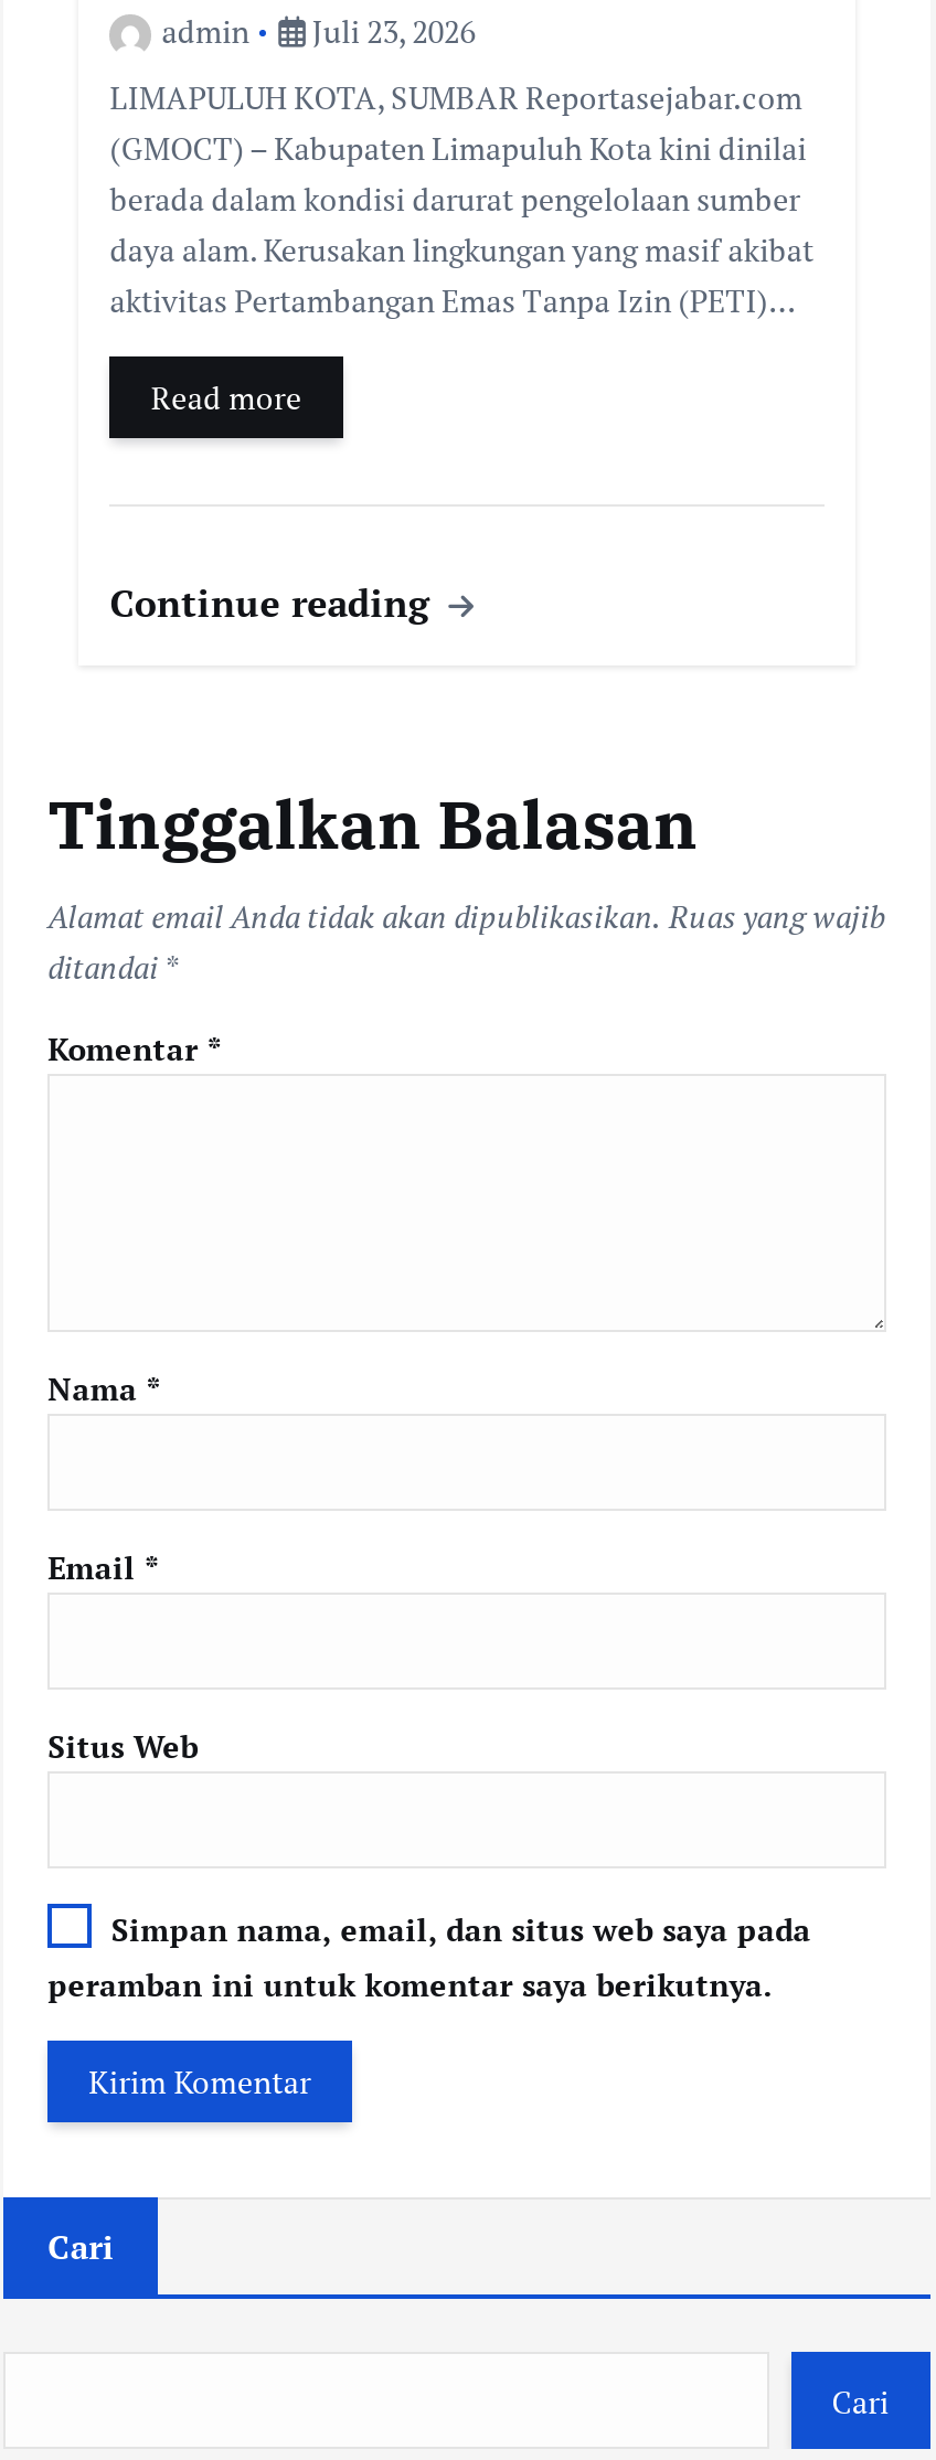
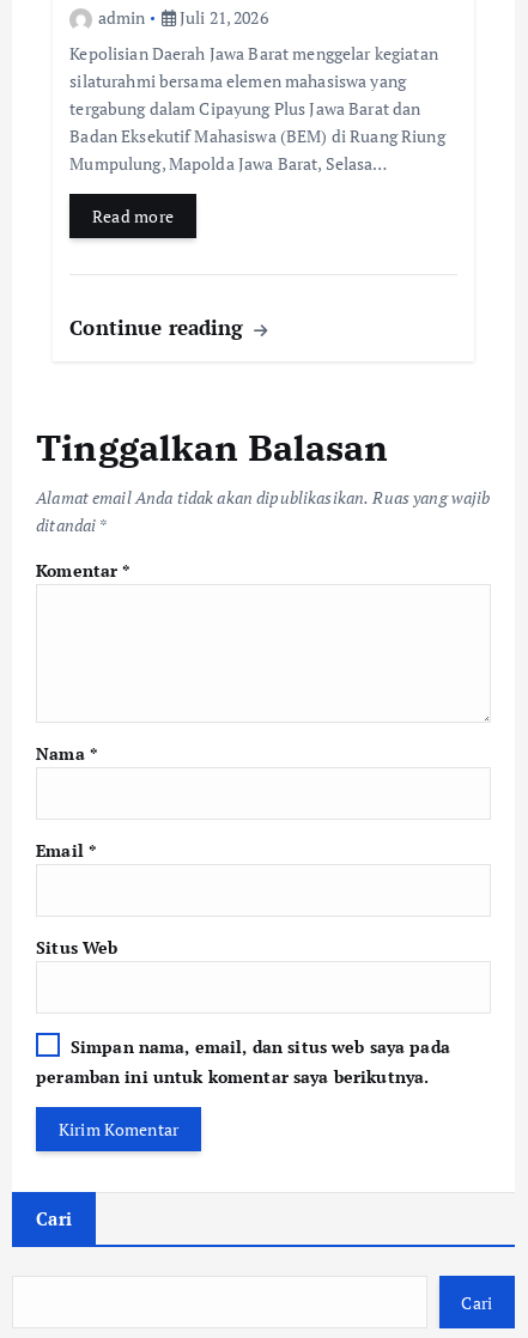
[162,10,475,52] admin Juli 23, 2026 -> [98,6,268,29] admin Juli 21, 2026
[110,76,814,321] LIMAPULUH KOTA, SUMBAR Reportasejabar.com | (GMOCT) – Kabupaten Limapuluh Kota kini dinilai | berada dalam kondisi darurat pengelolaan sumber | daya alam. Kerusakan lingkungan yang masif akibat | aktivitas Pertambangan Emas Tanpa Izin (PETI)… -> [70,42,445,175] Kepolisian Daerah Jawa Barat menggelar kegiatan | silaturahmi bersama elemen mahasiswa yang | tergabung dalam Cipayung Plus Jawa Barat dan | Badan Eksekutif Mahasiswa (BEM) di Ruang Riung | Mumpulung, Mapolda Jawa Barat, Selasa…

